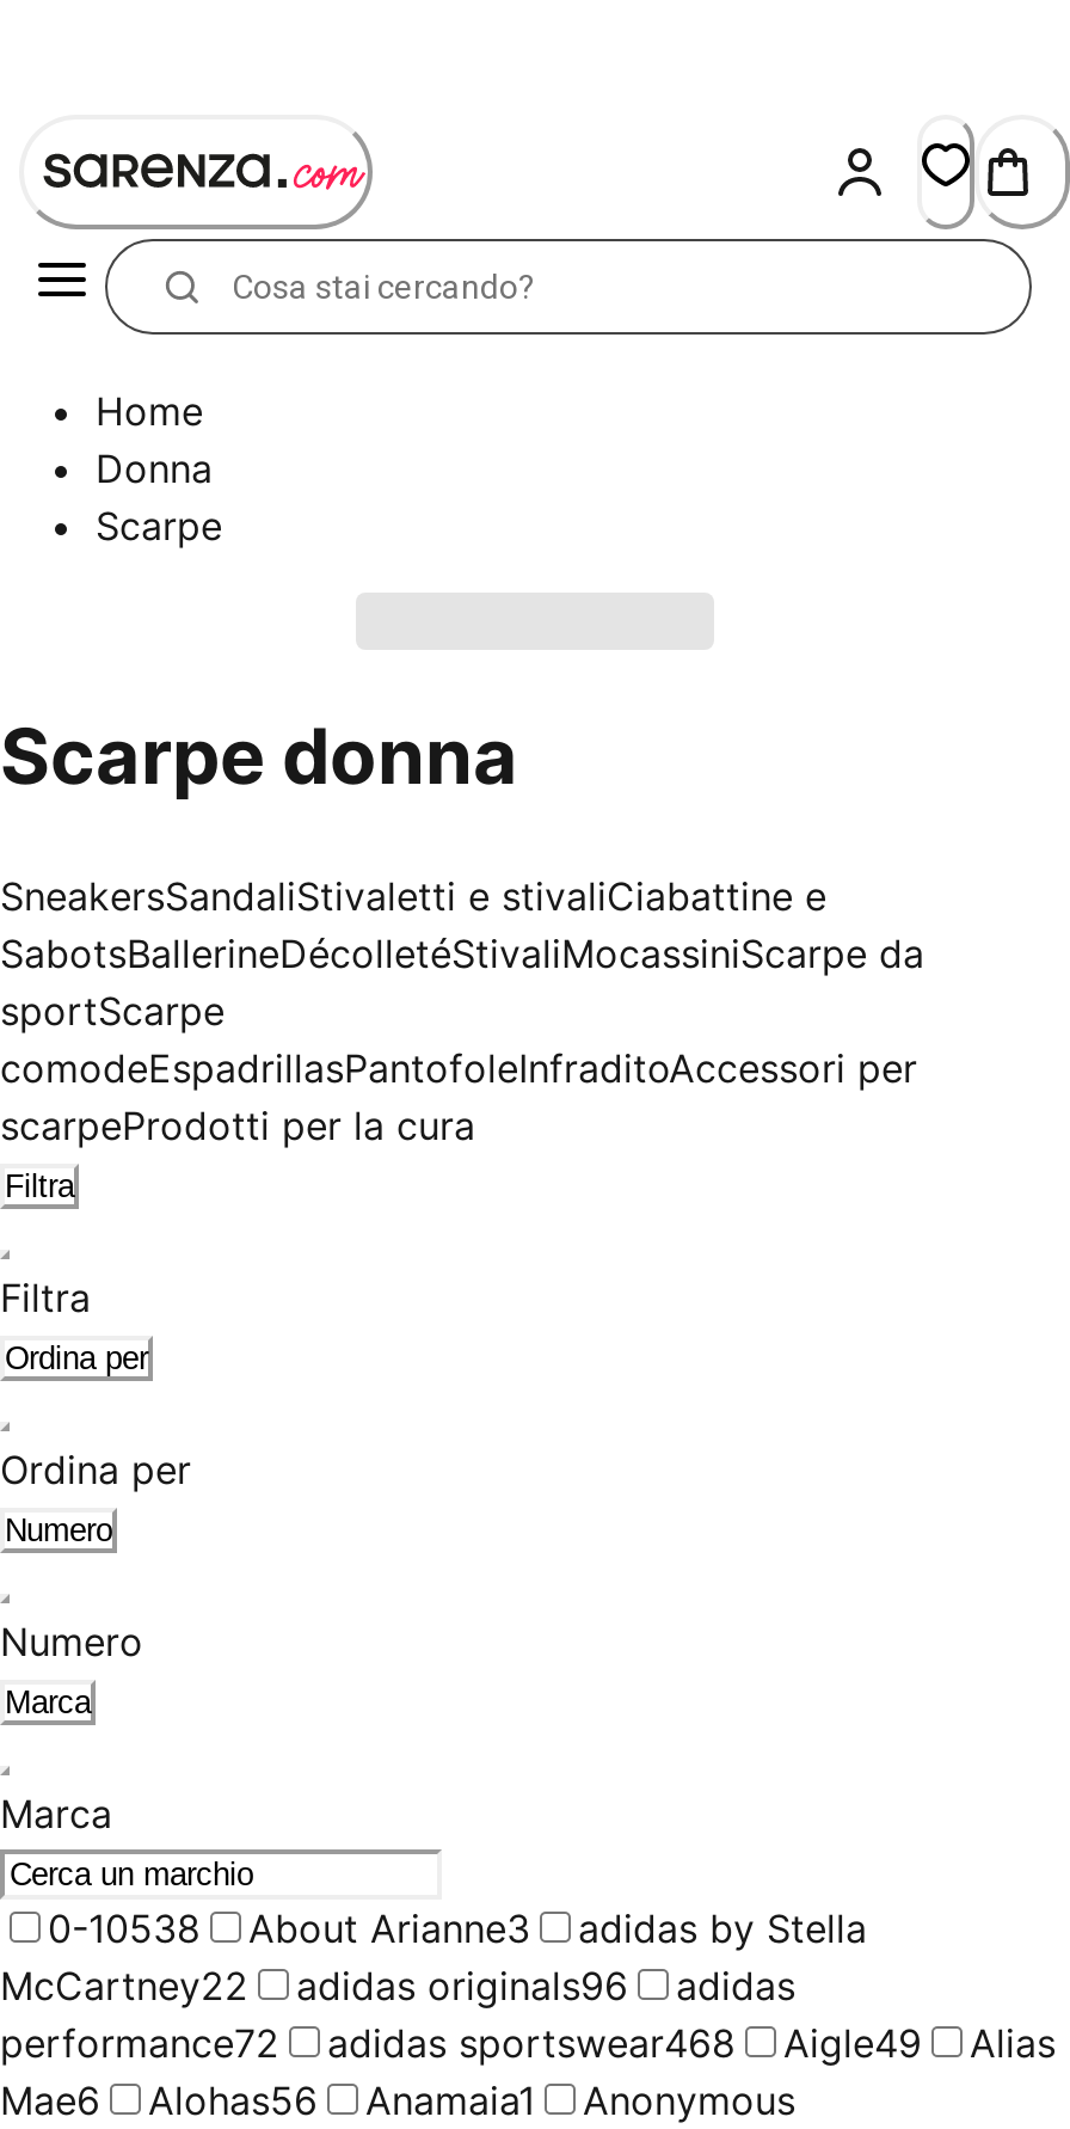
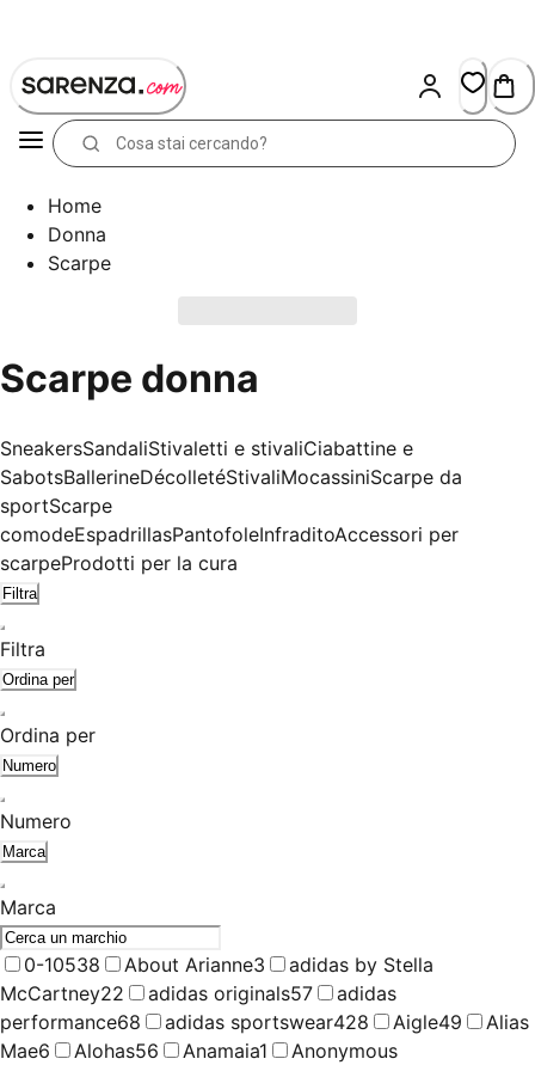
[296,1961,628,2009] adidas originals96 -> [148,981,313,1005] adidas originals57
[0,2019,279,2067] performance72 -> [0,1010,141,1034] performance68
[327,2019,736,2067] adidas sportswear468 -> [165,1010,369,1034] adidas sportswear428

